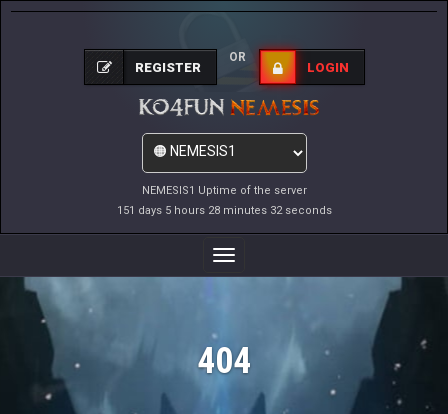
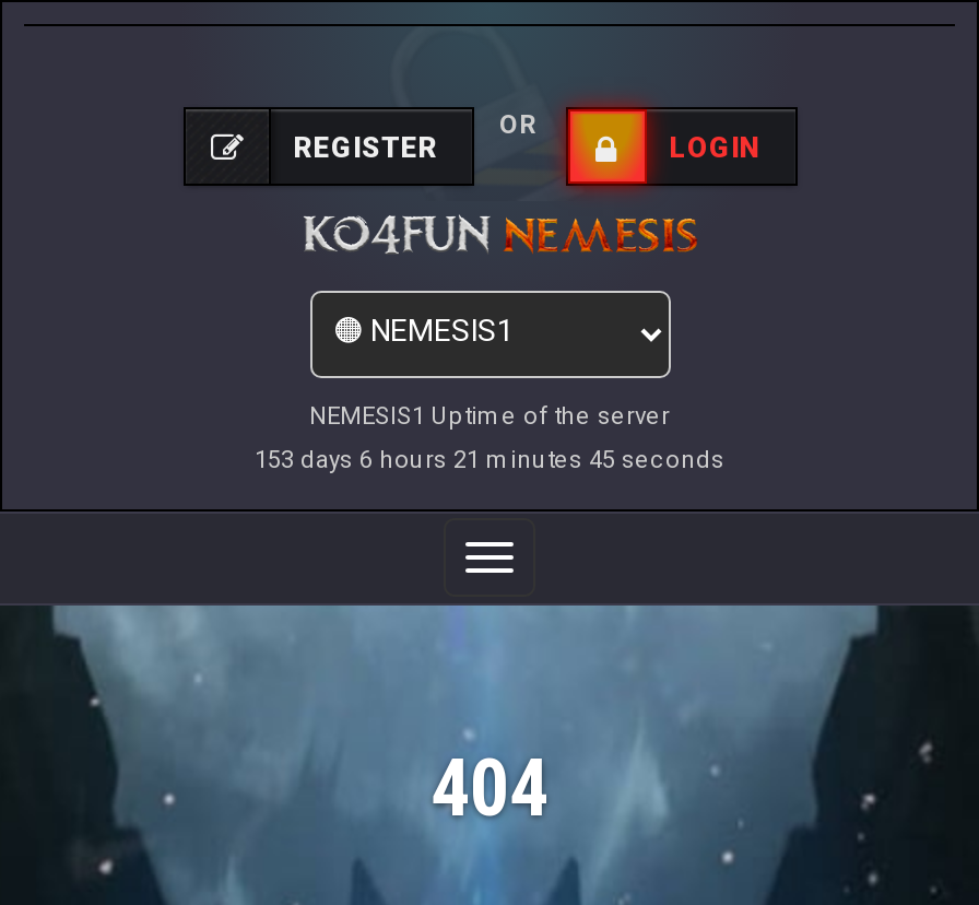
[116,204,331,217] 151 days 5 hours 28 minutes 32 seconds -> [255,446,724,474] 153 days 6 hours 21 minutes 45 seconds

